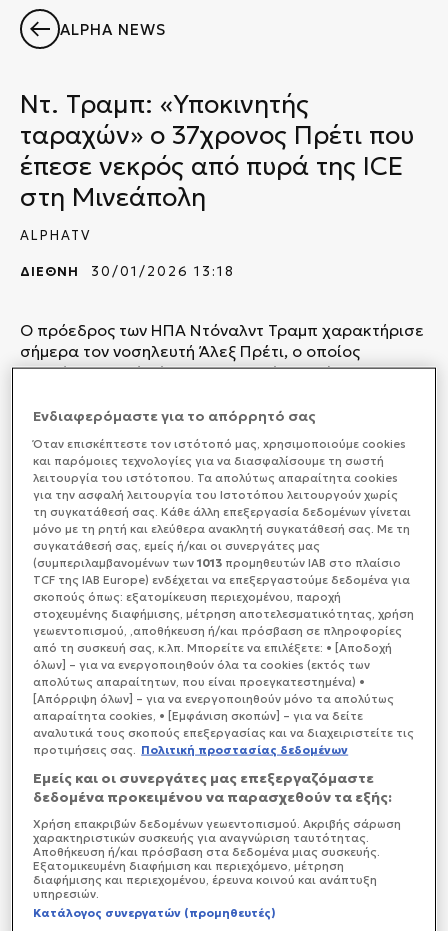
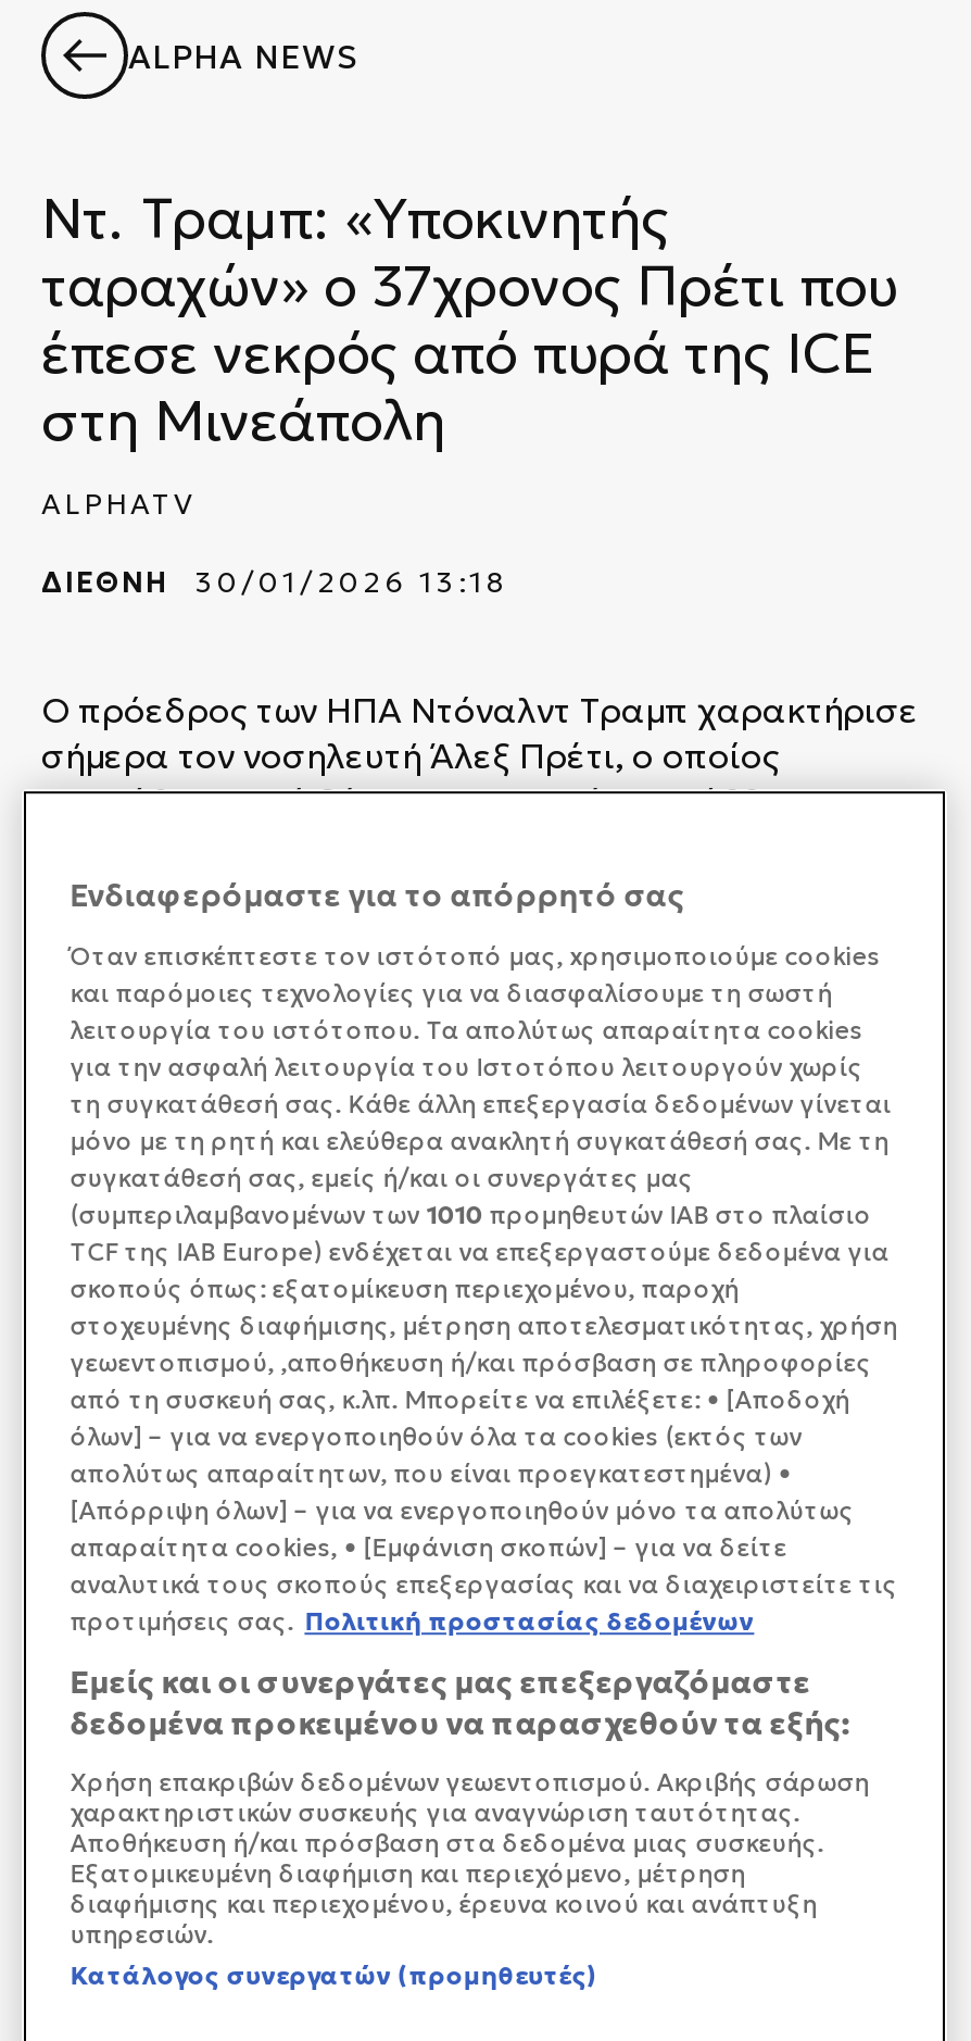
[33,555,401,569] (συμπεριλαμβανομένων των 1013 προμηθευτών IAB στο πλαίσιο -> [70,1199,872,1230] (συμπεριλαμβανομένων των 1010 προμηθευτών IAB στο πλαίσιο

